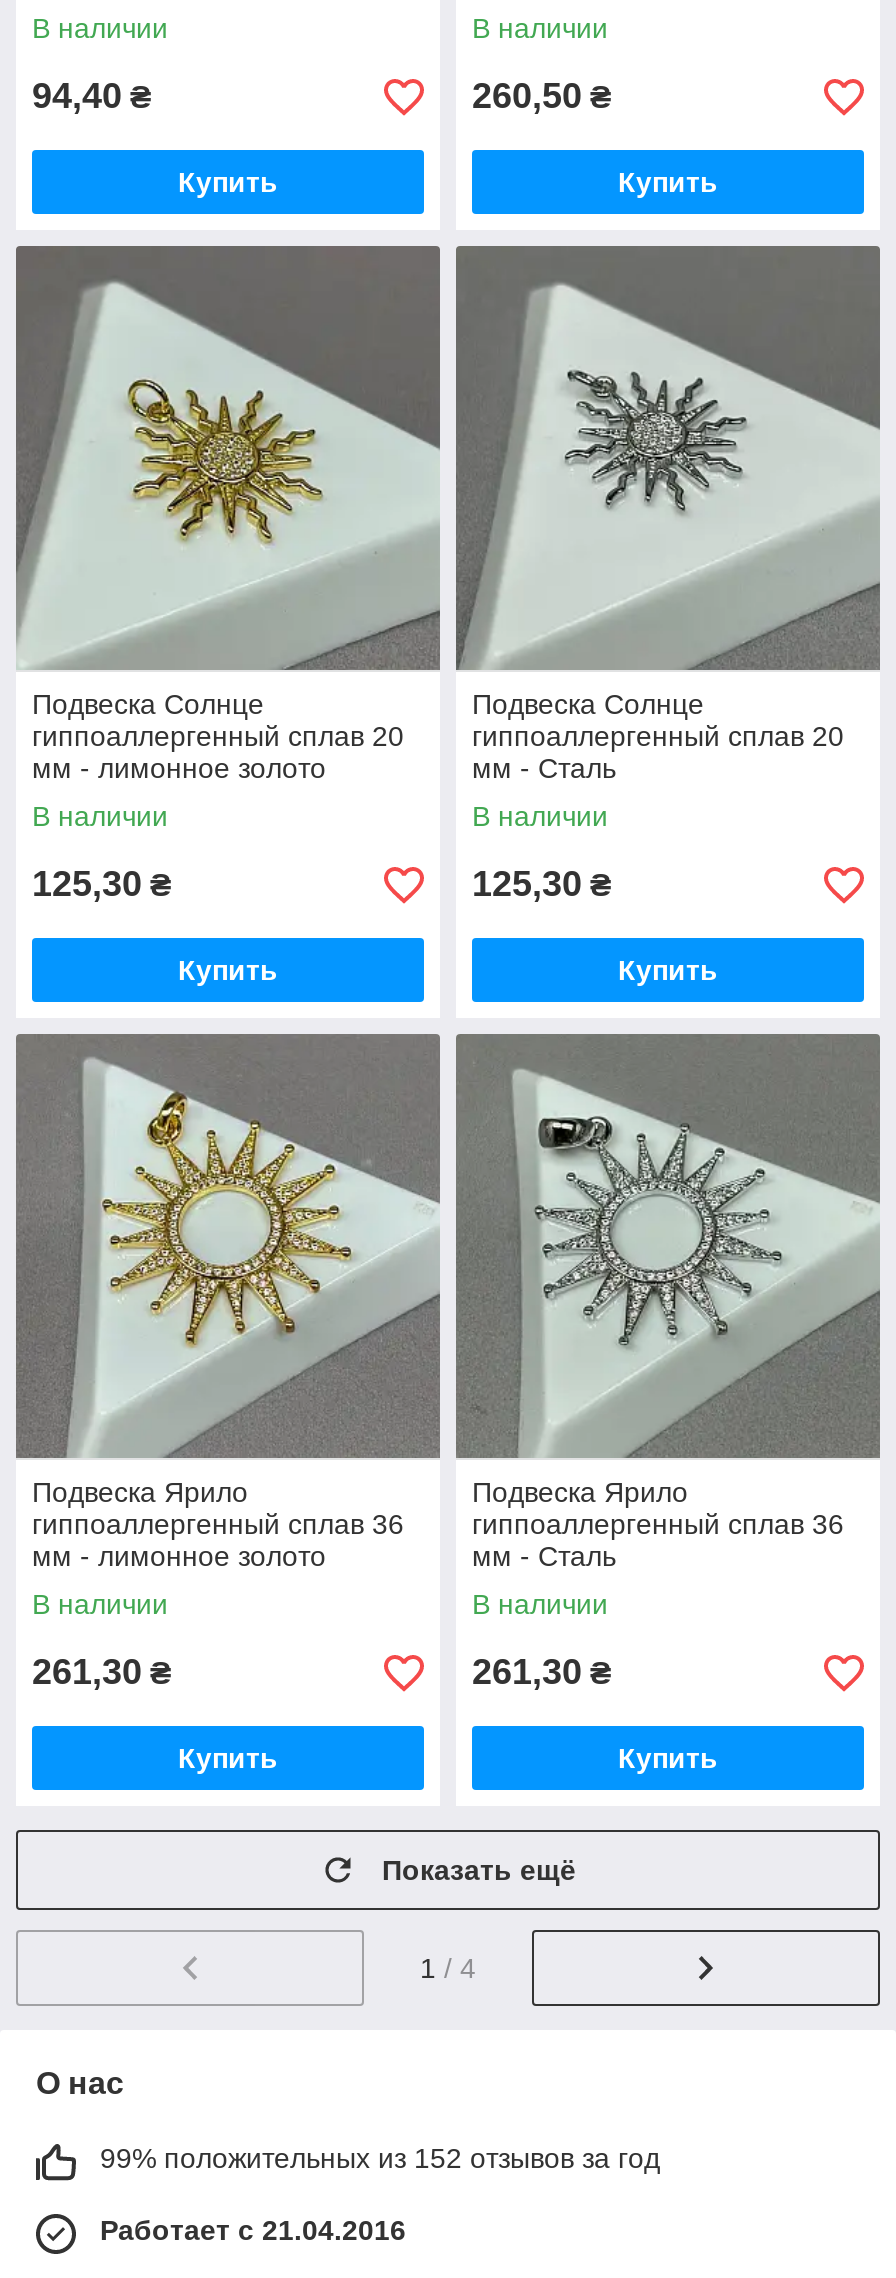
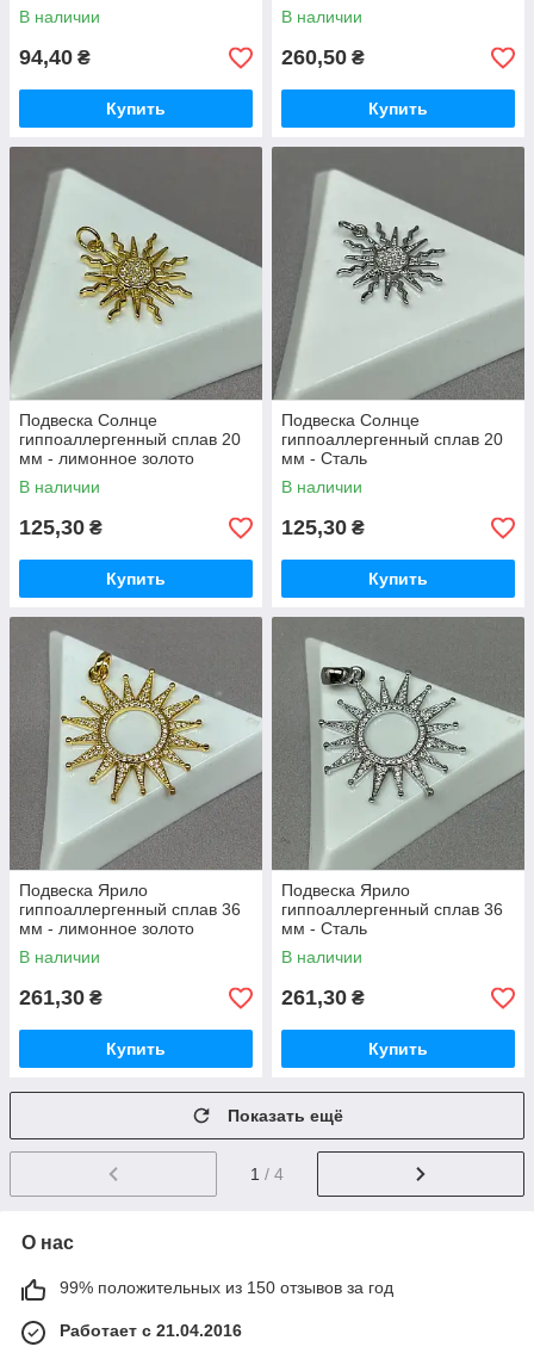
[100,2142,660,2174] 99% положительных из 152 отзывов за год -> [60,1278,393,1297] 99% положительных из 150 отзывов за год

